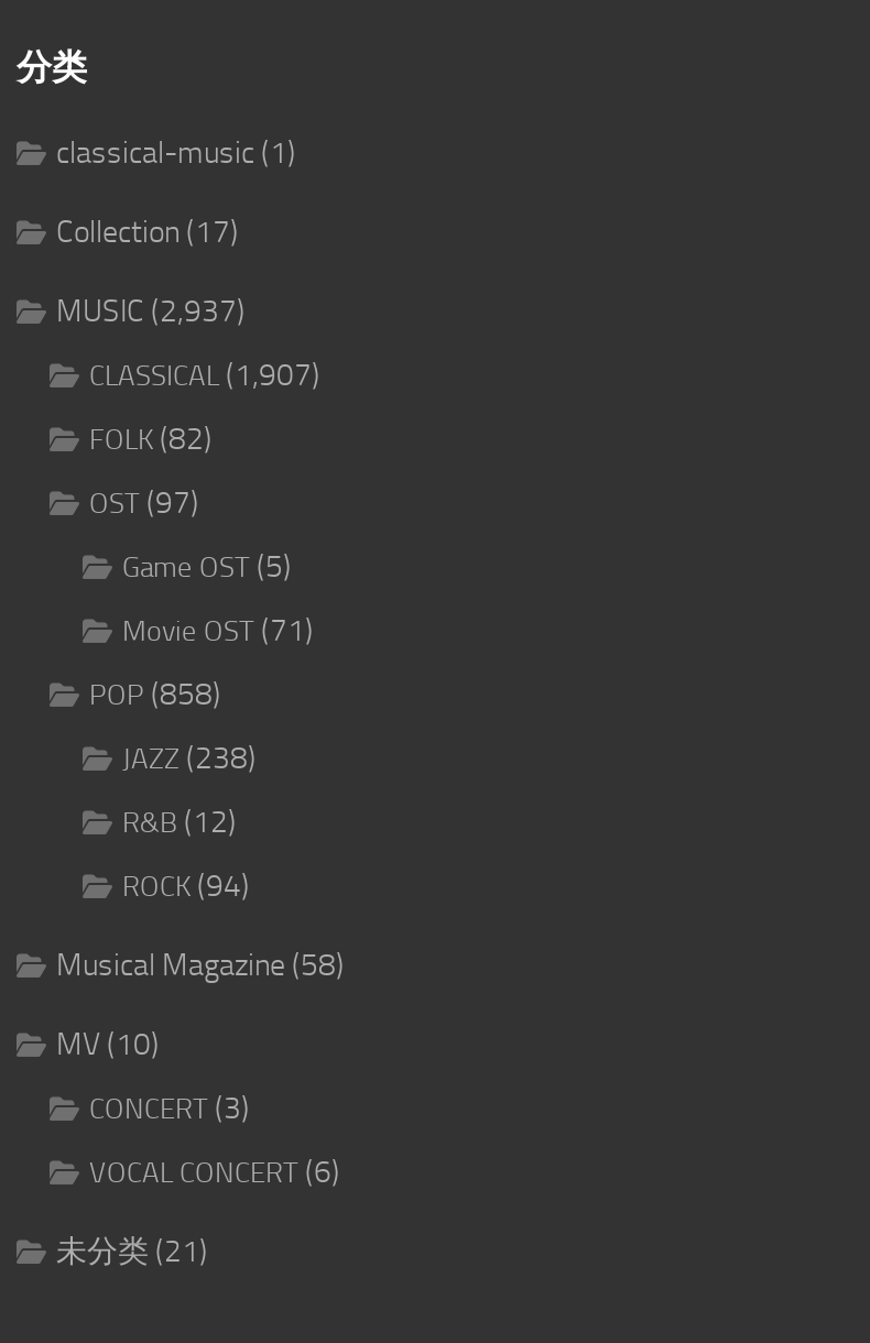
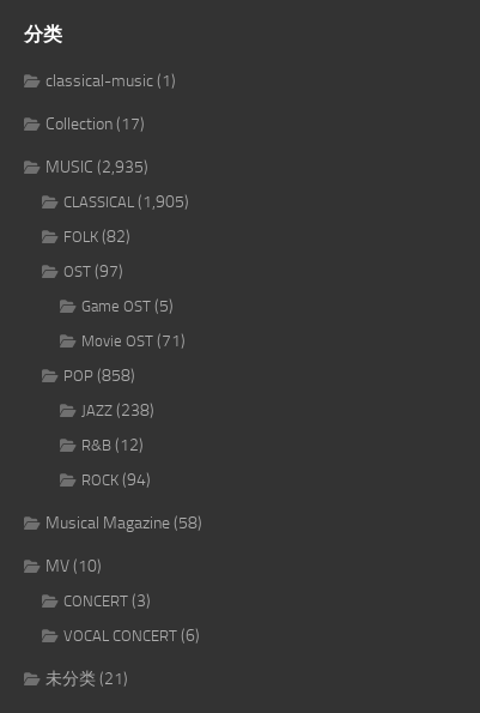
[56,293,246,330] MUSIC (2,937) -> [45,157,148,177] MUSIC (2,935)
[89,356,320,394] CLASSICAL (1,907) -> [63,192,189,212] CLASSICAL (1,905)

